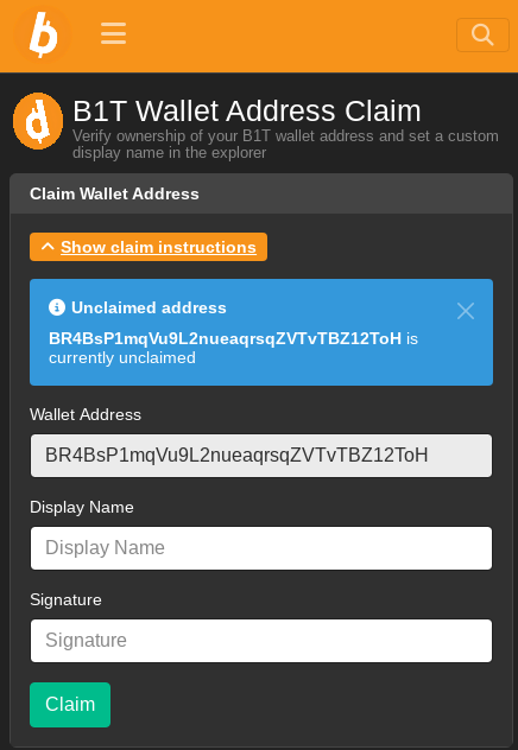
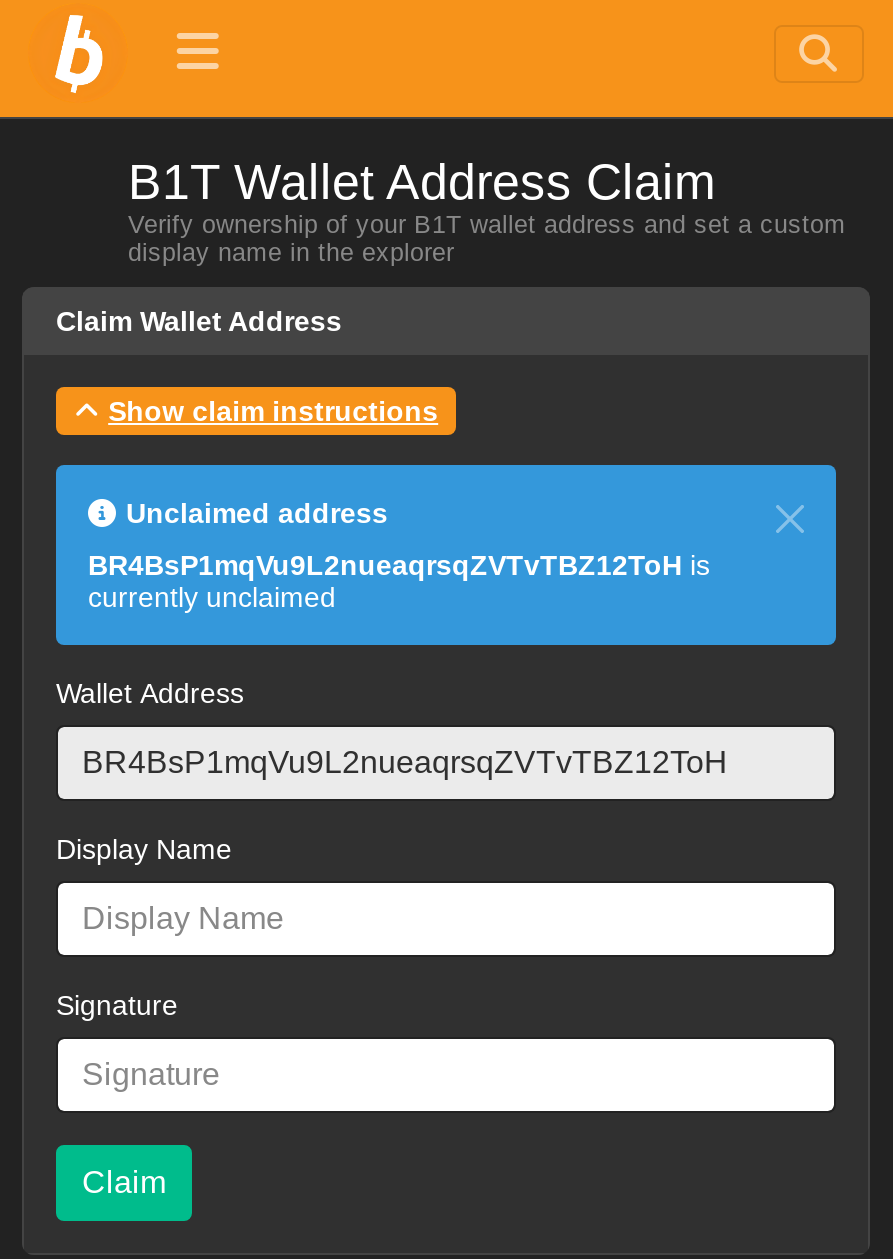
[12,91,64,151] [image] -> none

